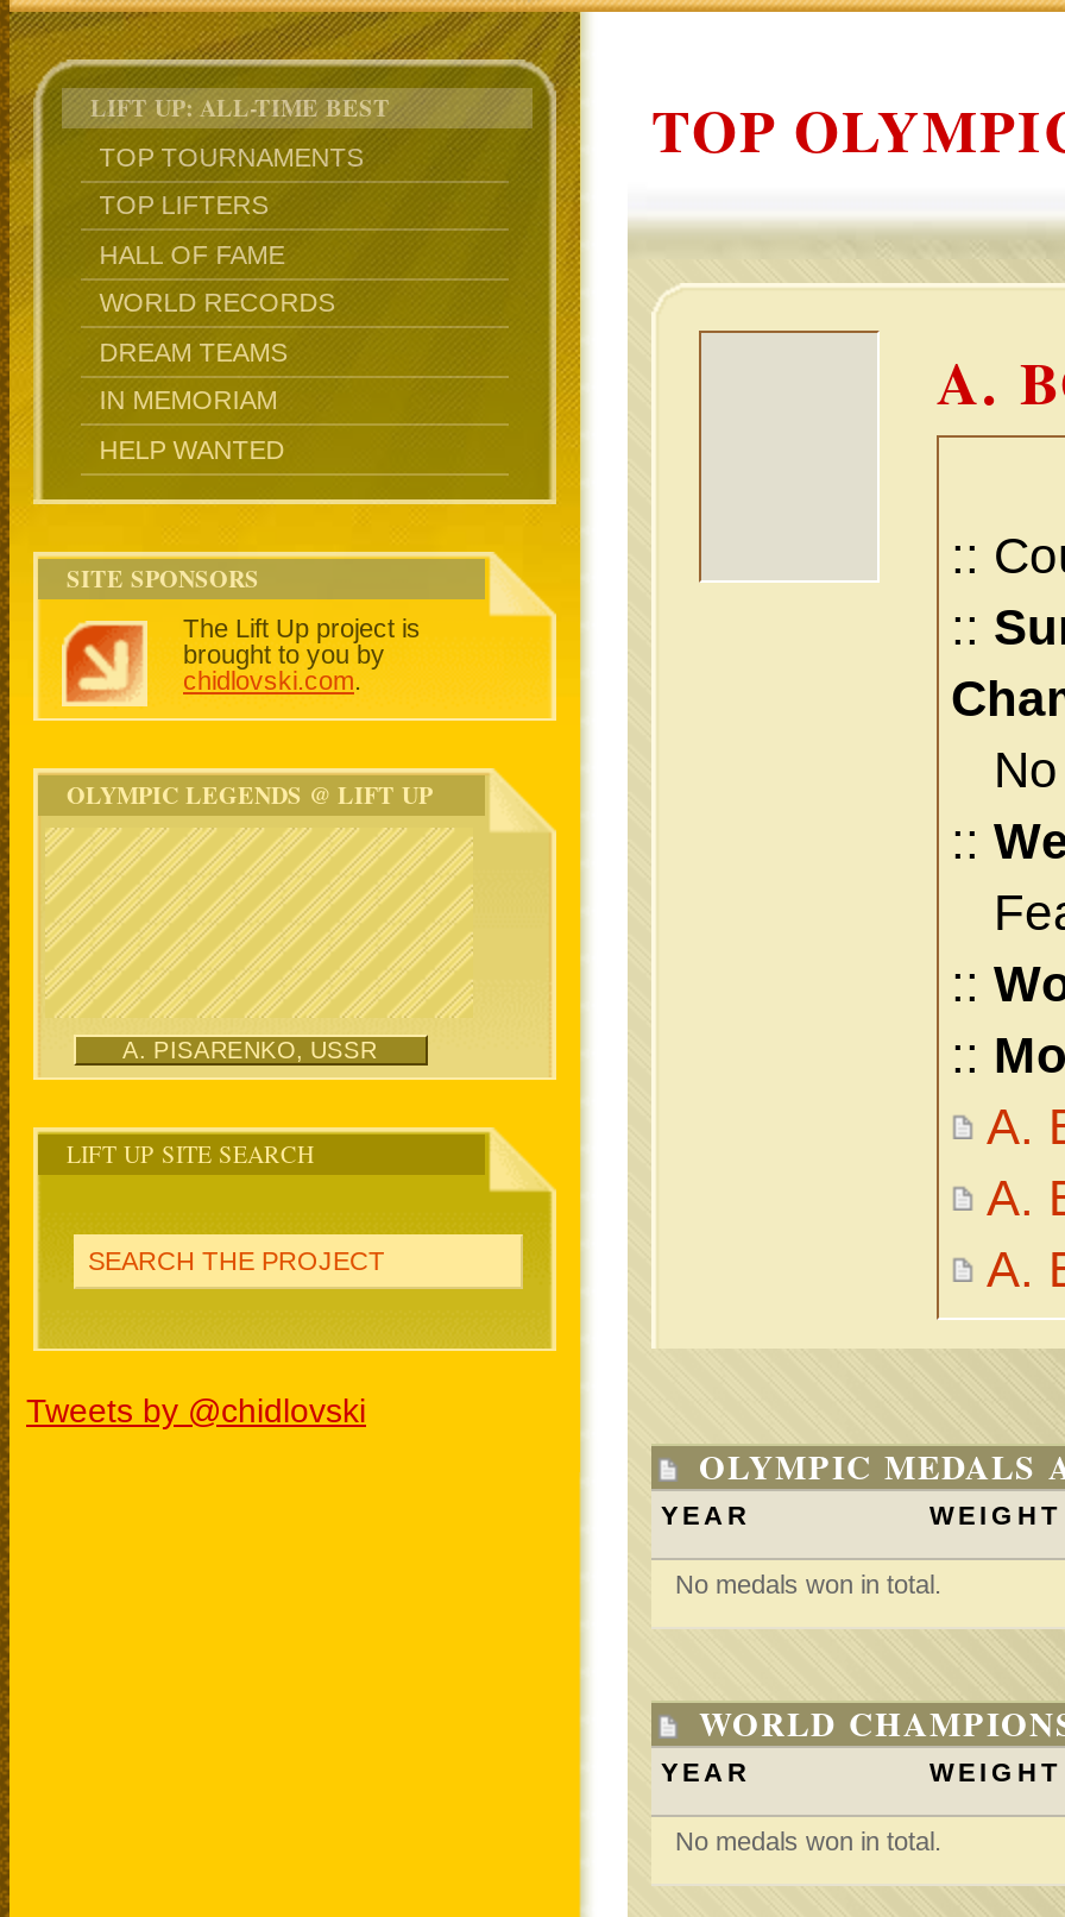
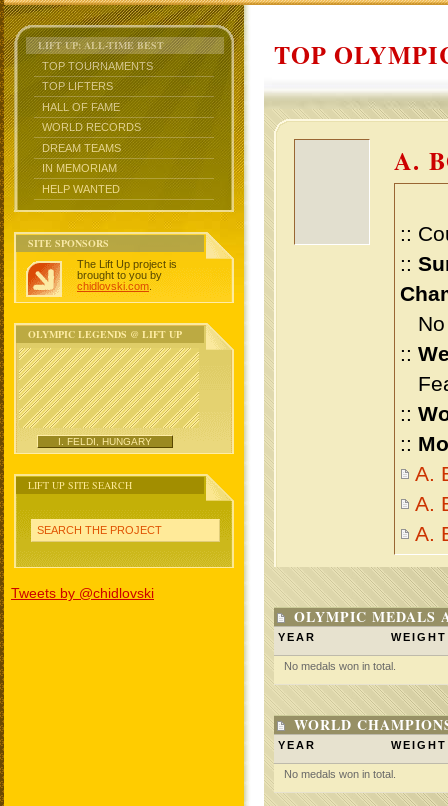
[122,1036,377,1062] A. PISARENKO, USSR -> [58,435,152,446] I. FELDI, HUNGARY

